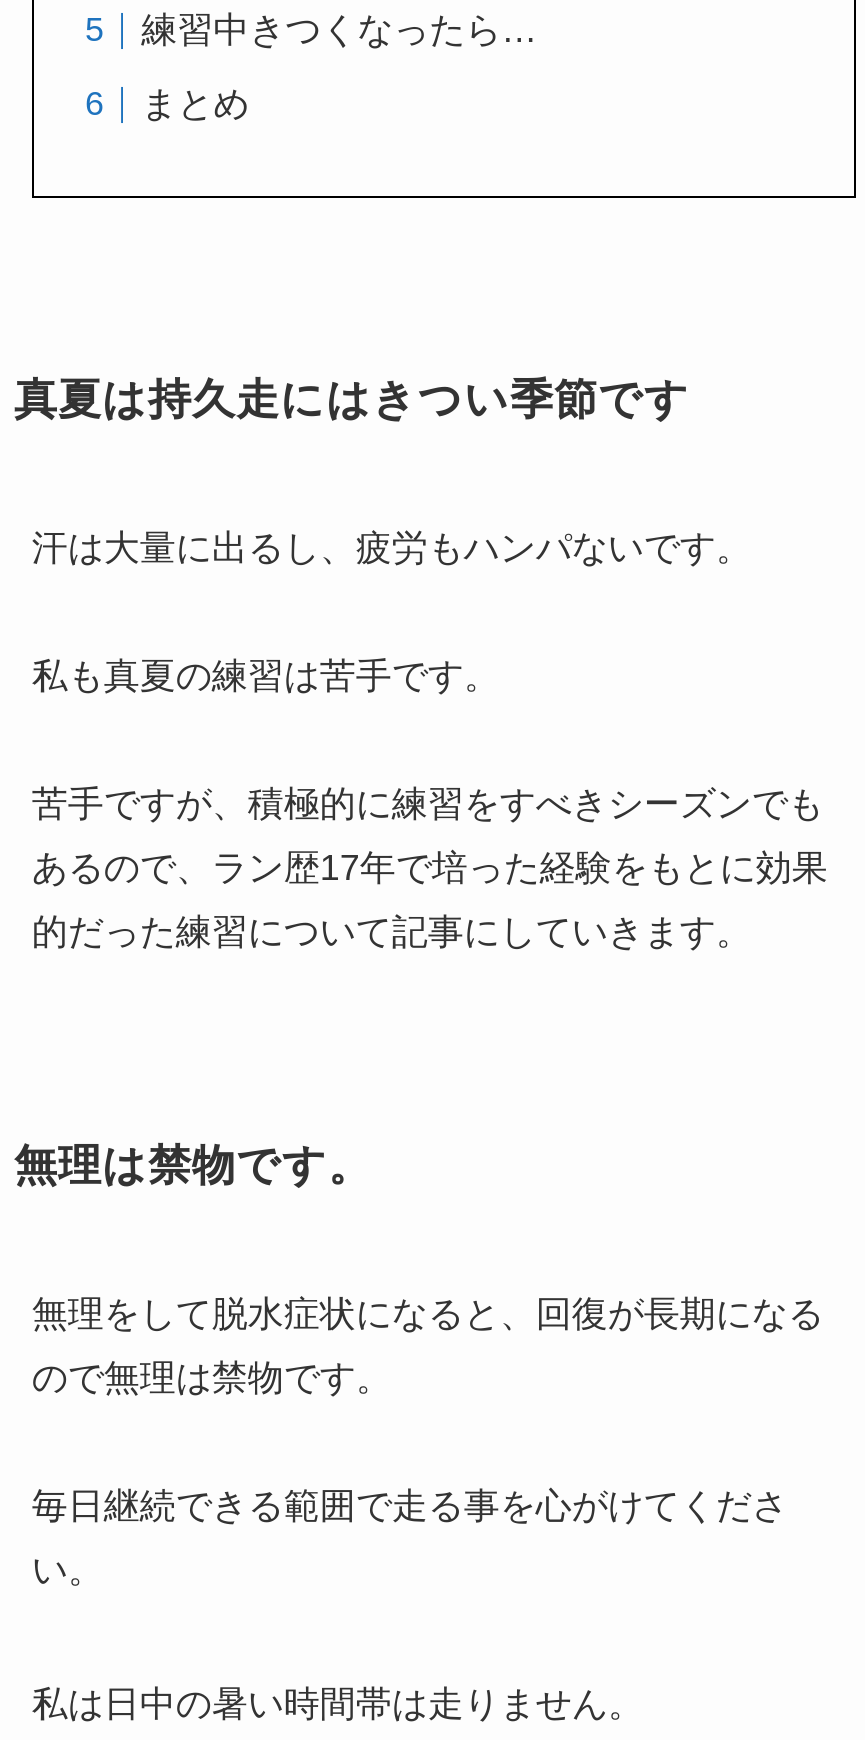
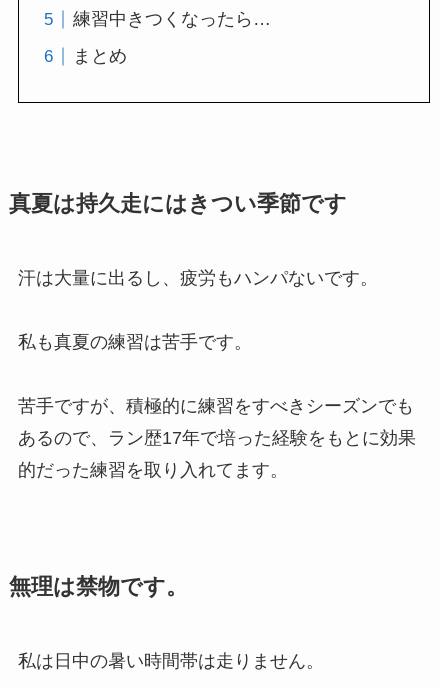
[32,911,752,951] 的だった練習について記事にしていきます。 -> [18,460,288,480] 的だった練習を取り入れてます。
[32,1293,824,1589] 無理をして脱水症状になると、回復が長期になる | ので無理は禁物です。 | 毎日継続できる範囲で走る事を心がけてくださ | い。 -> none

